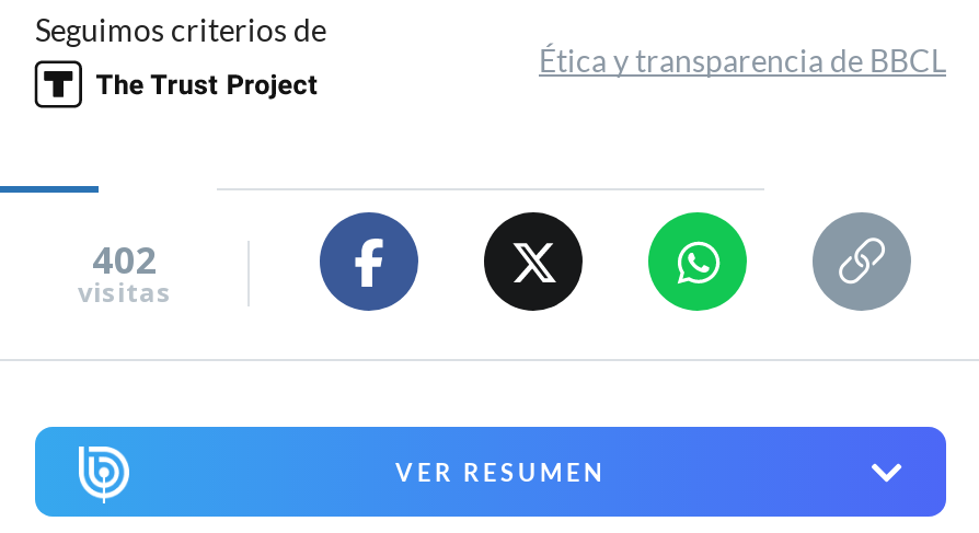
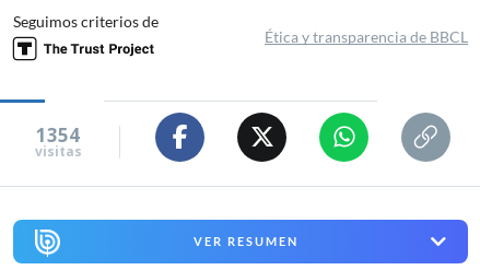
[92,234,158,285] 402 -> [36,123,80,148] 1354

